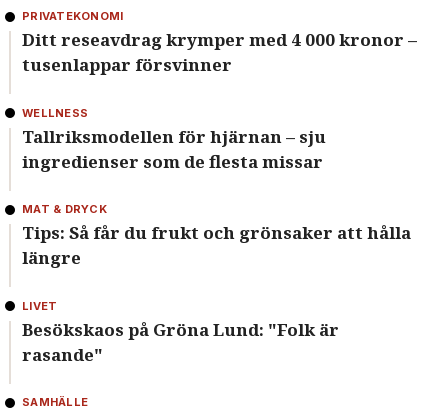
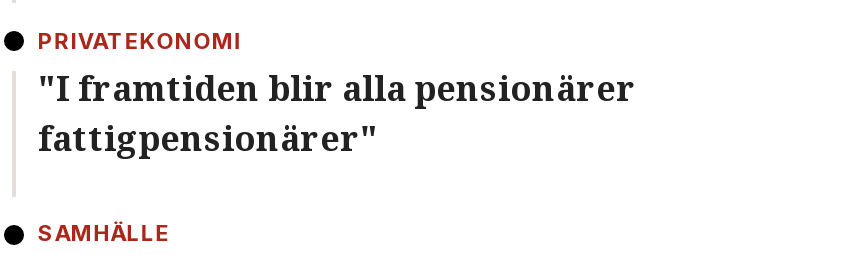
[22,28,417,366] Ditt reseavdrag krymper med 4 000 kronor – | tusenlappar försvinner | WELLNESS | Tallriksmodellen för hjärnan – sju | ingredienser som de flesta missar | MAT & DRYCK | Tips: Så får du frukt och grönsaker att hålla | längre | LIVET | Besökskaos på Gröna Lund: "Folk är | rasande" -> [38,65,636,161] "I framtiden blir alla pensionärer | fattigpensionärer"

